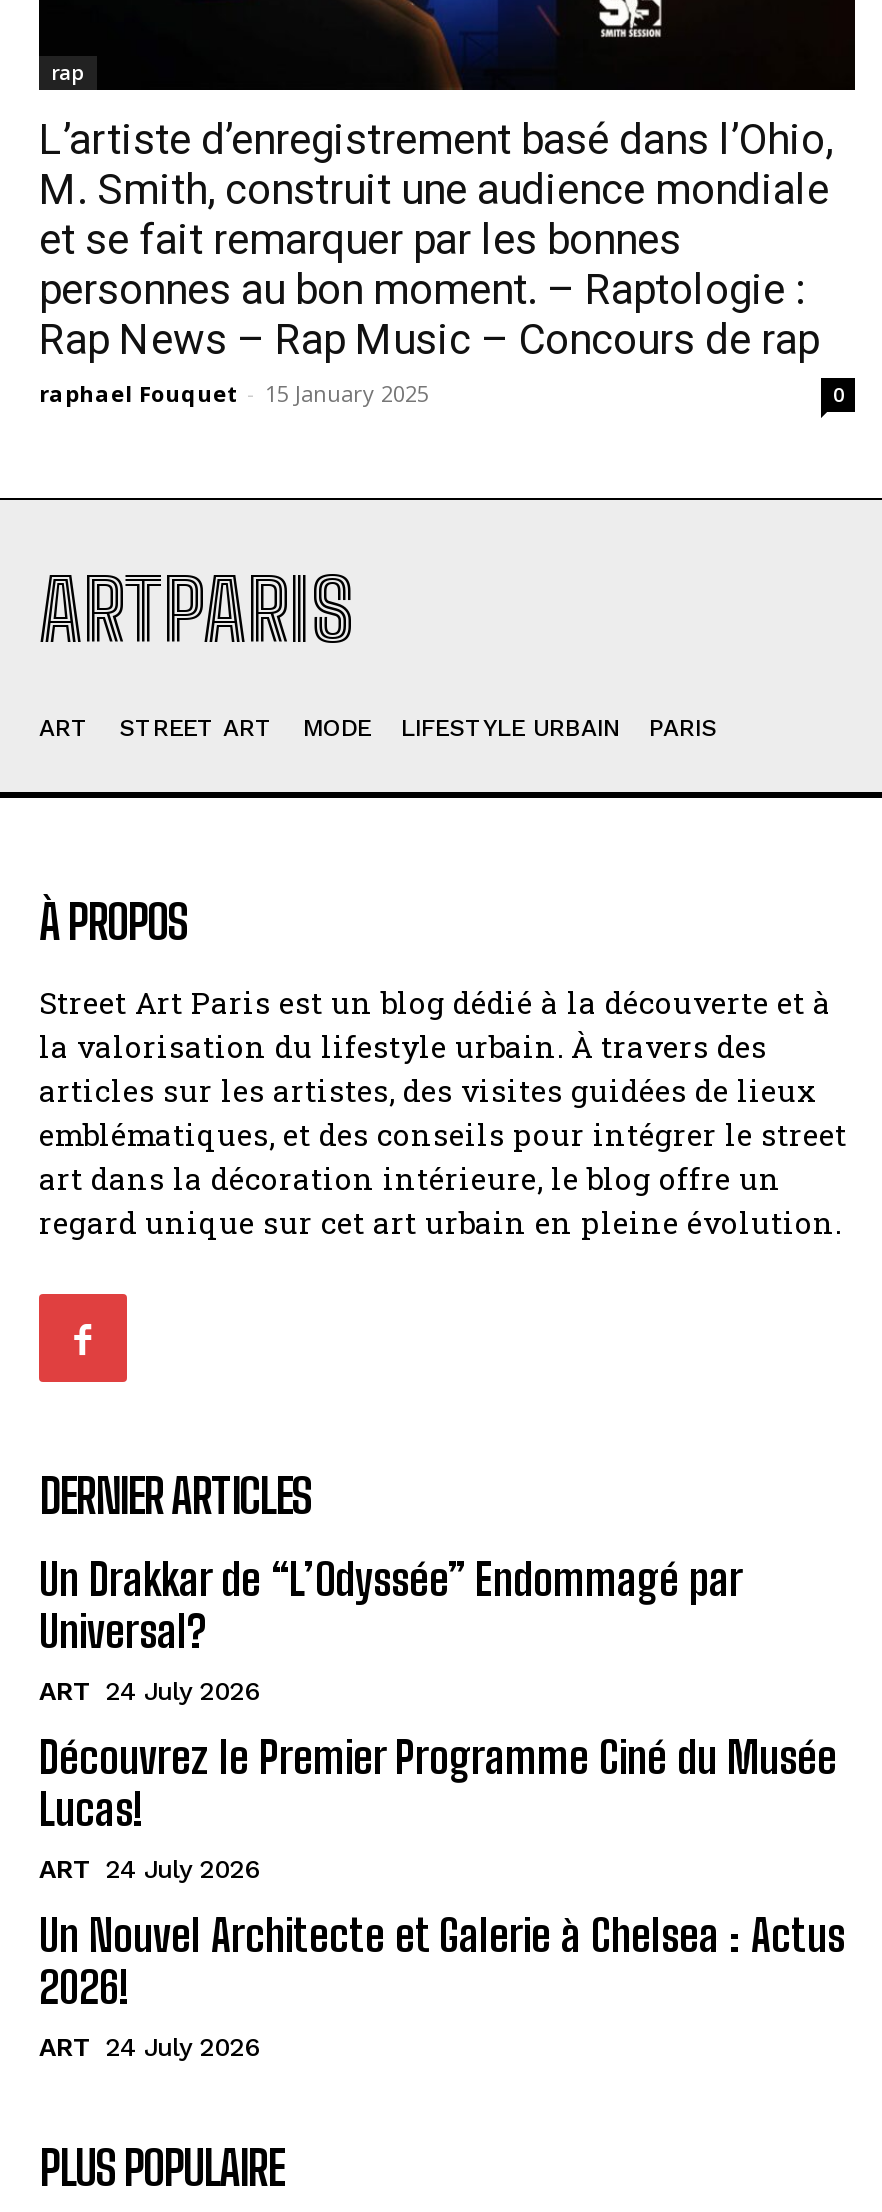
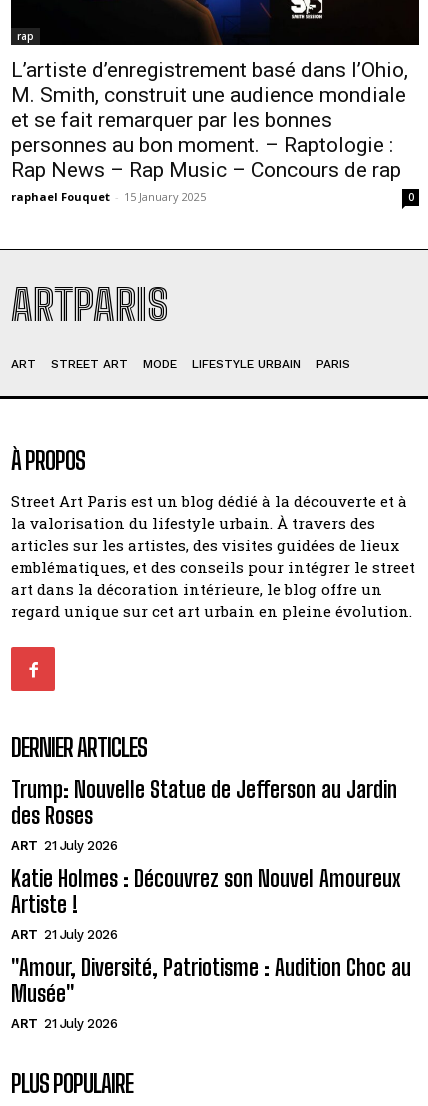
[39,1552,845,2062] Un Drakkar de “L’Odyssée” Endommagé par | Universal? | ART 24 July 2026 | Découvrez le Premier Programme Ciné du Musée | Lucas! | ART 24 July 2026 | Un Nouvel Architecte et Galerie à Chelsea : Actus | 2026! | ART 24 July 2026 -> [11,776,411,1031] Trump: Nouvelle Statue de Jefferson au Jardin | des Roses | ART 21 July 2026 | Katie Holmes : Découvrez son Nouvel Amoureux | Artiste ! | ART 21 July 2026 | "Amour, Diversité, Patriotisme : Audition Choc au | Musée" | ART 21 July 2026

